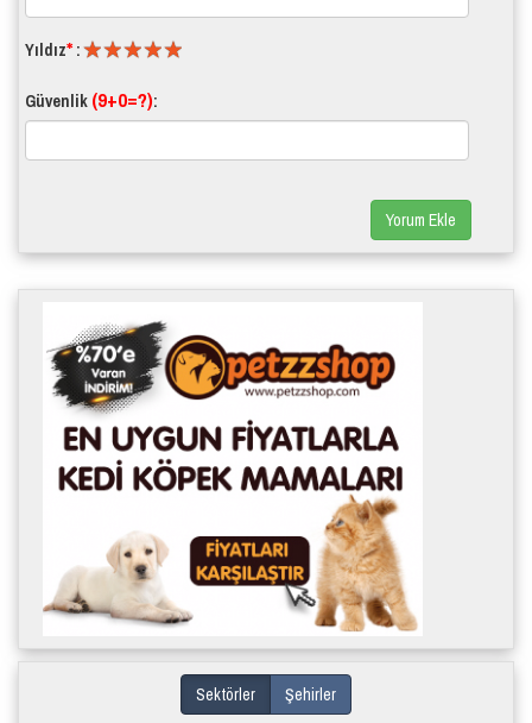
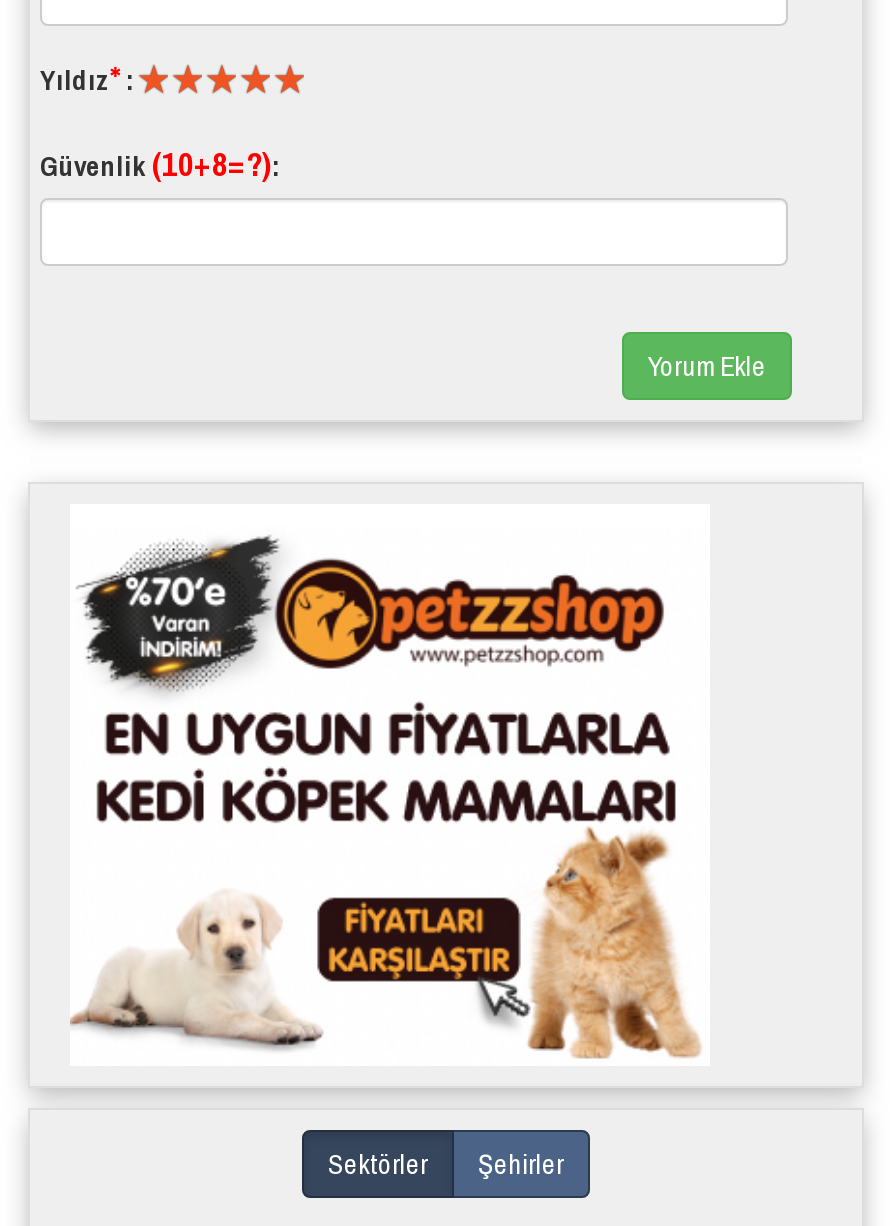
[25,87,158,113] Güvenlik (9+0=?): -> [40,142,280,186] Güvenlik (10+8=?):

